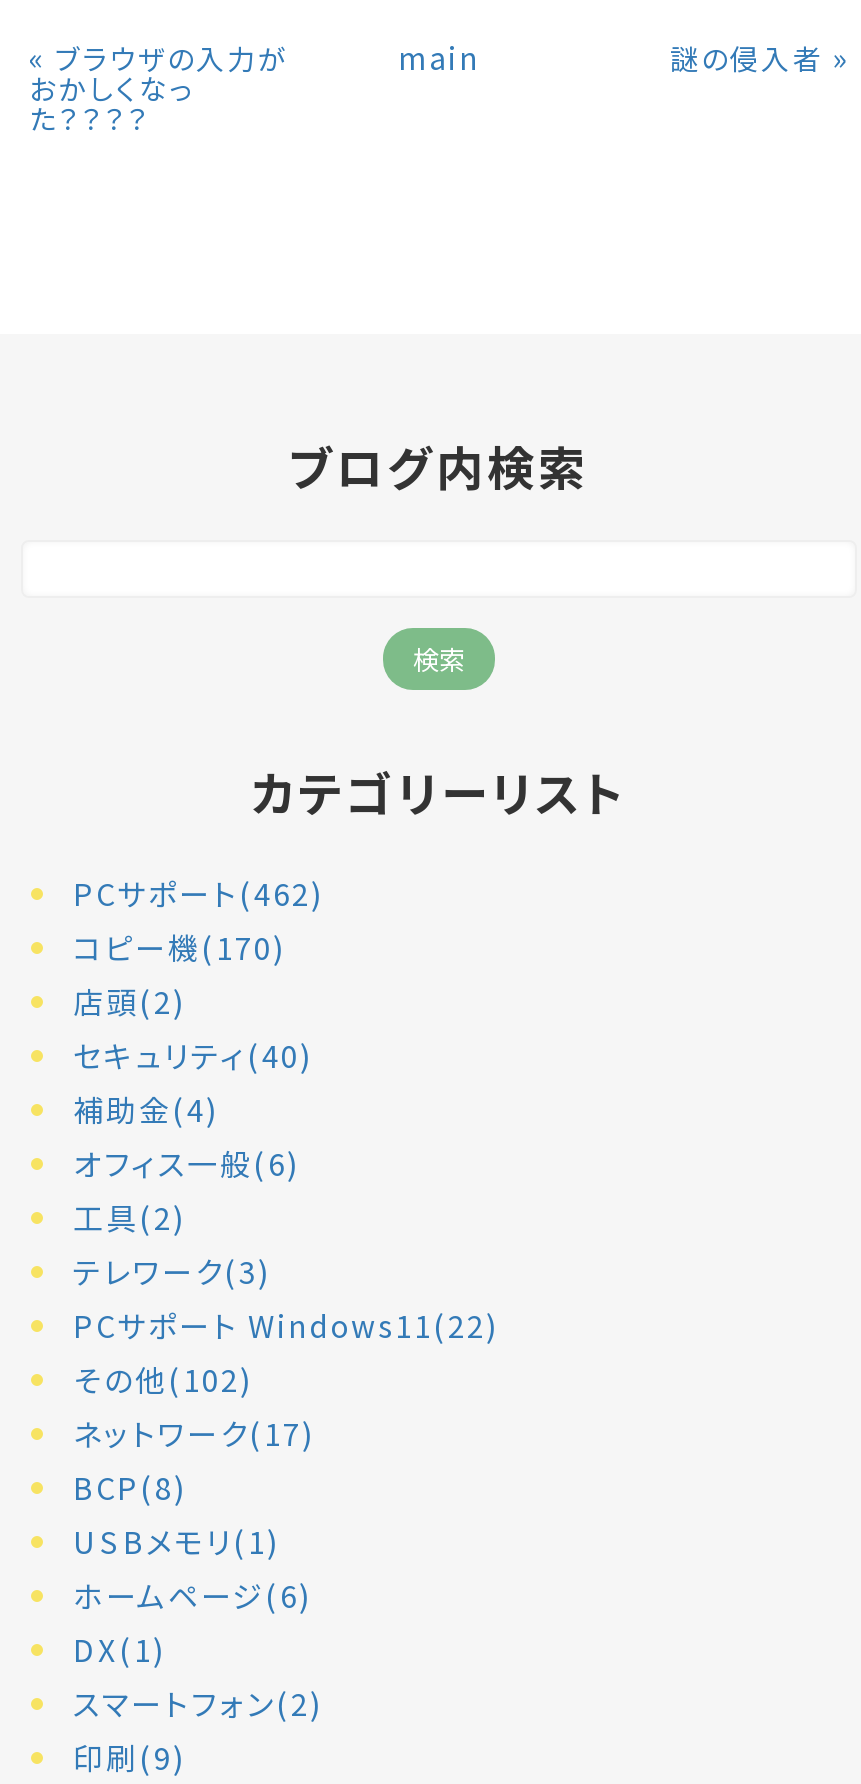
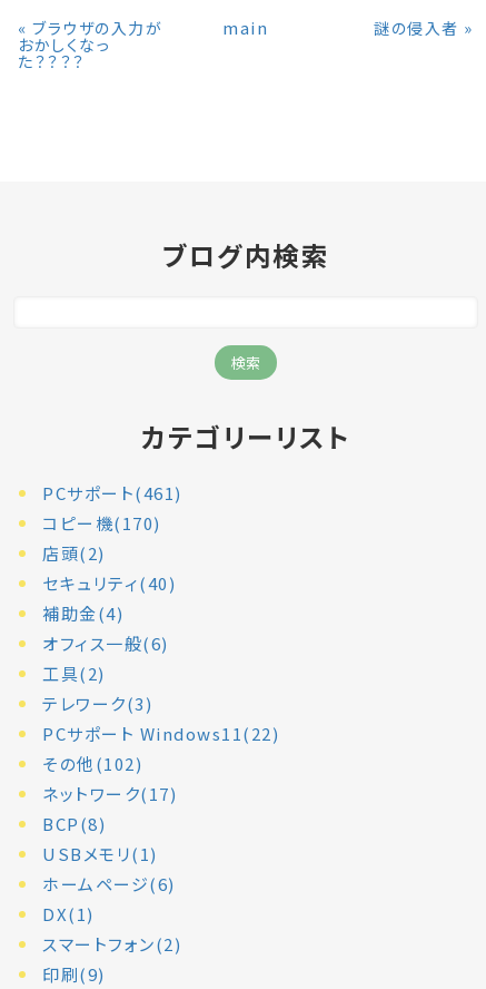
[73,872,324,914] PCサポート(462) -> [42,481,182,504] PCサポート(461)

